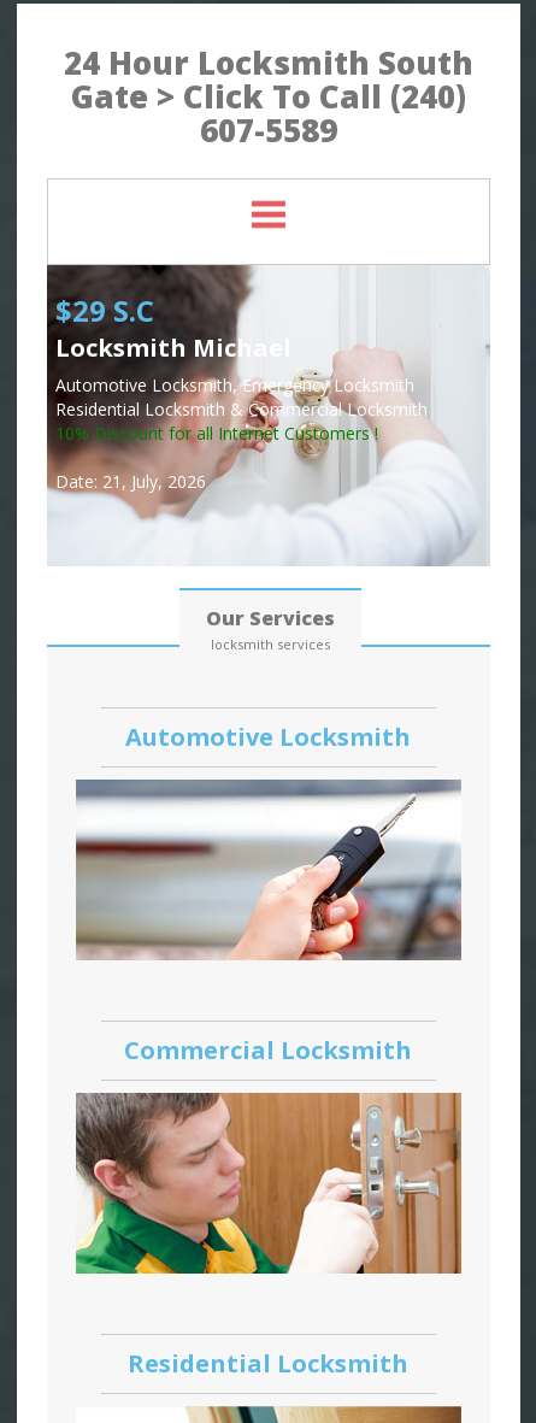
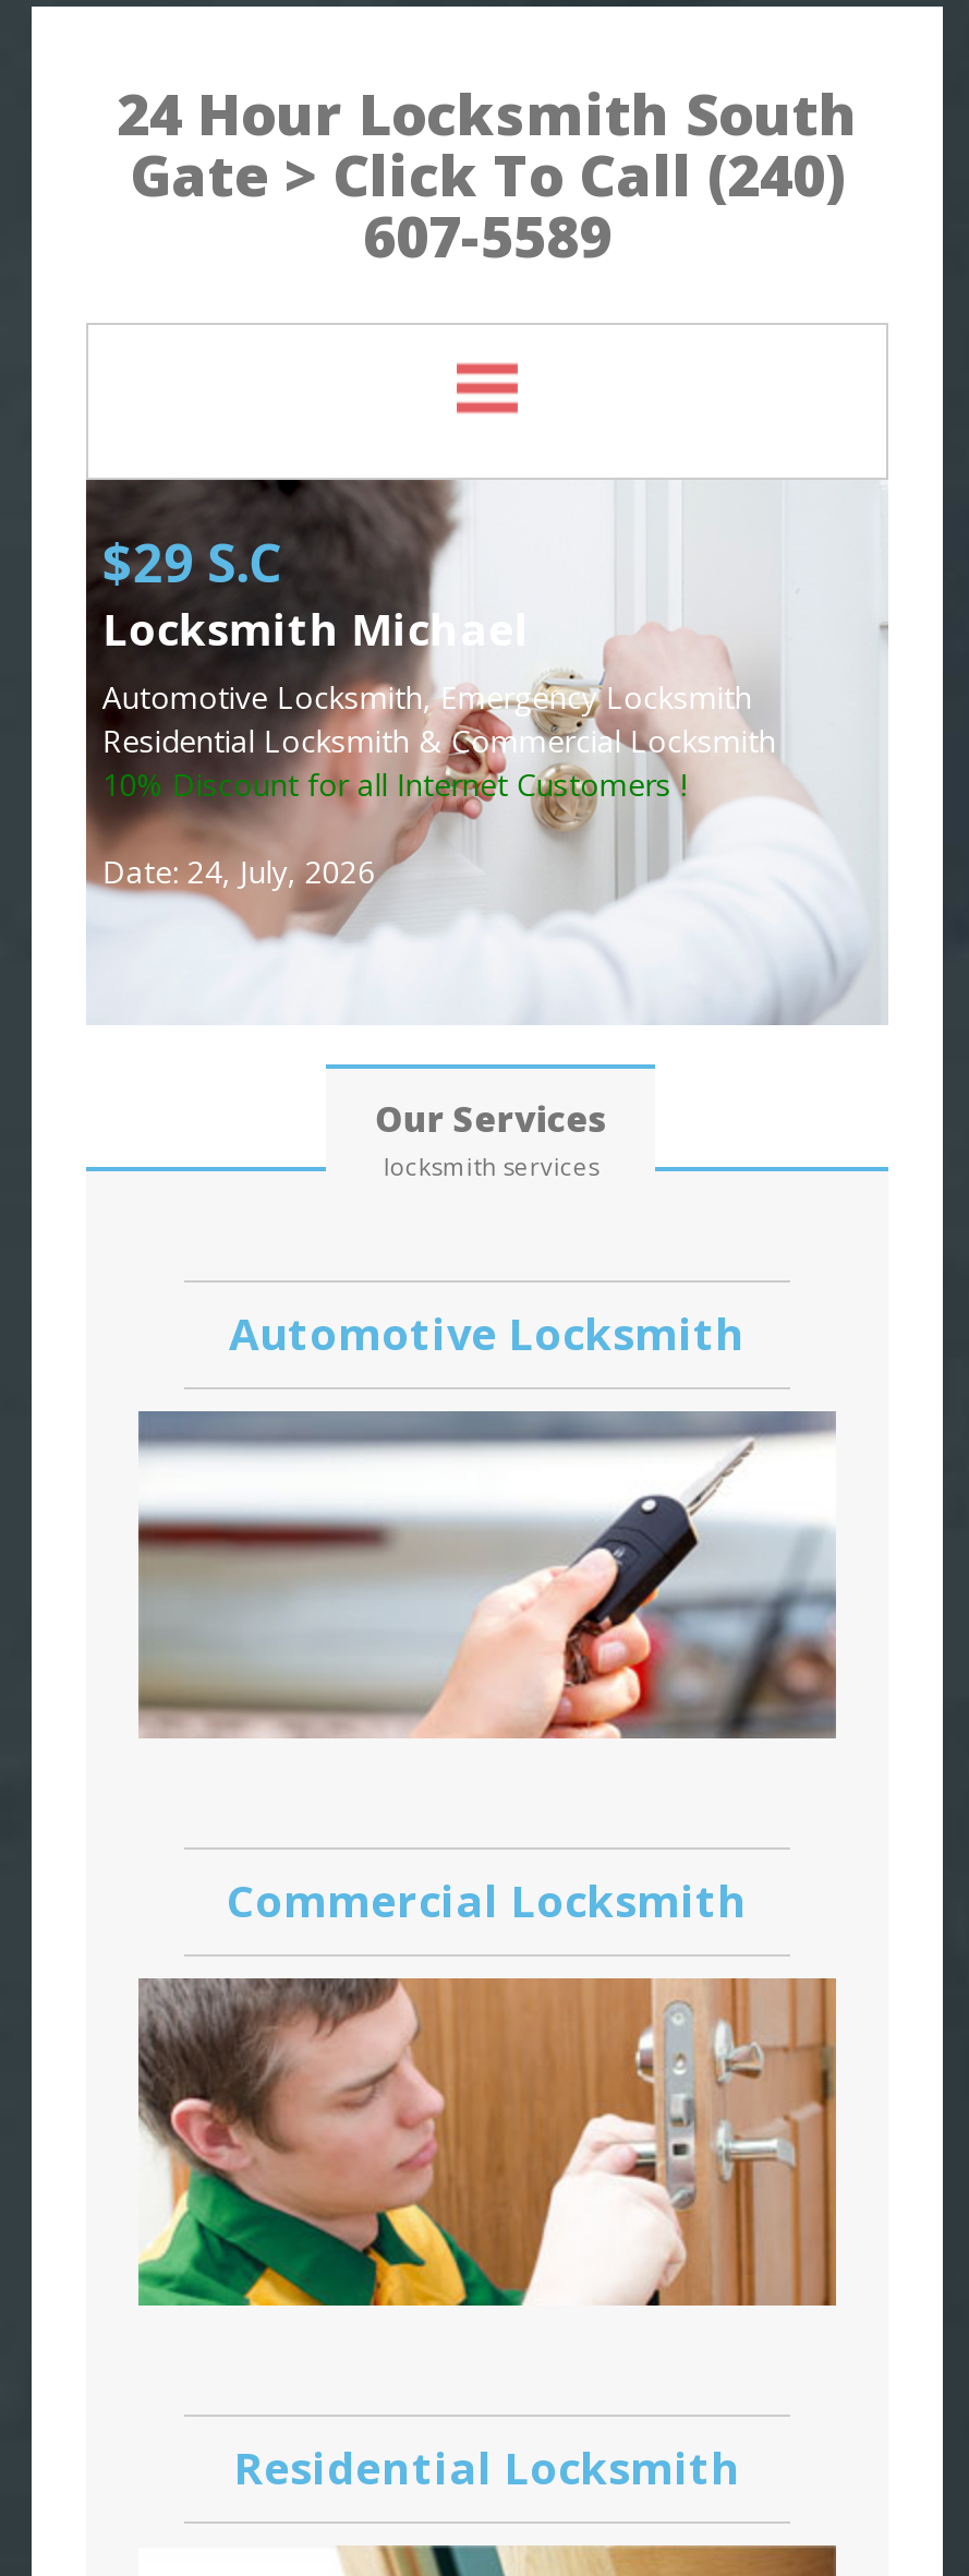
[56,470,206,492] Date: 21, July, 2026 -> [102,850,375,891] Date: 24, July, 2026

